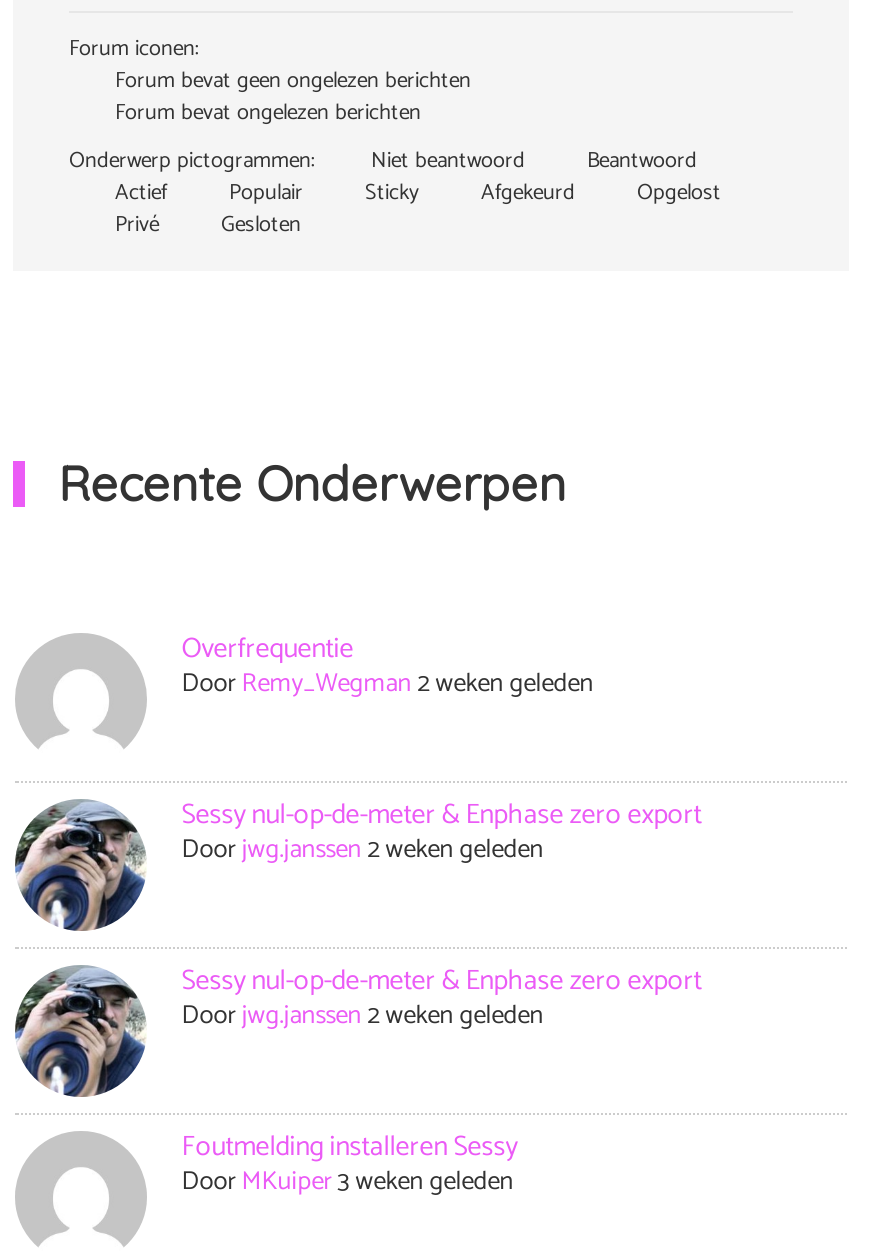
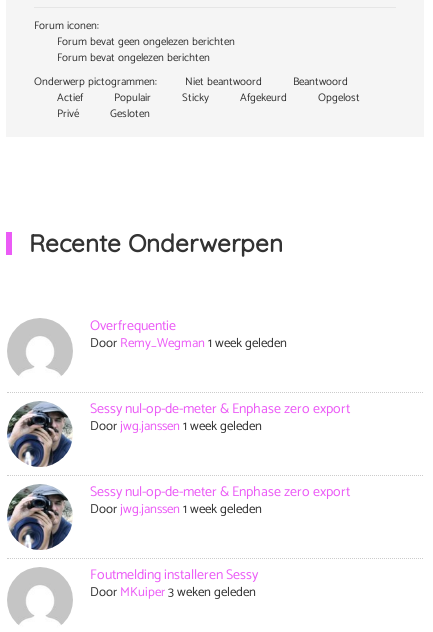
[181,663,593,705] Door Remy_Wegman 2 weken geleden -> [90,333,287,354] Door Remy_Wegman 1 week geleden
[181,829,543,871] Doorjwg.janssen 2 weken geleden -> [90,416,262,437] Doorjwg.janssen 1 week geleden
[181,995,543,1037] Doorjwg.janssen 2 weken geleden -> [90,499,262,520] Doorjwg.janssen 1 week geleden

